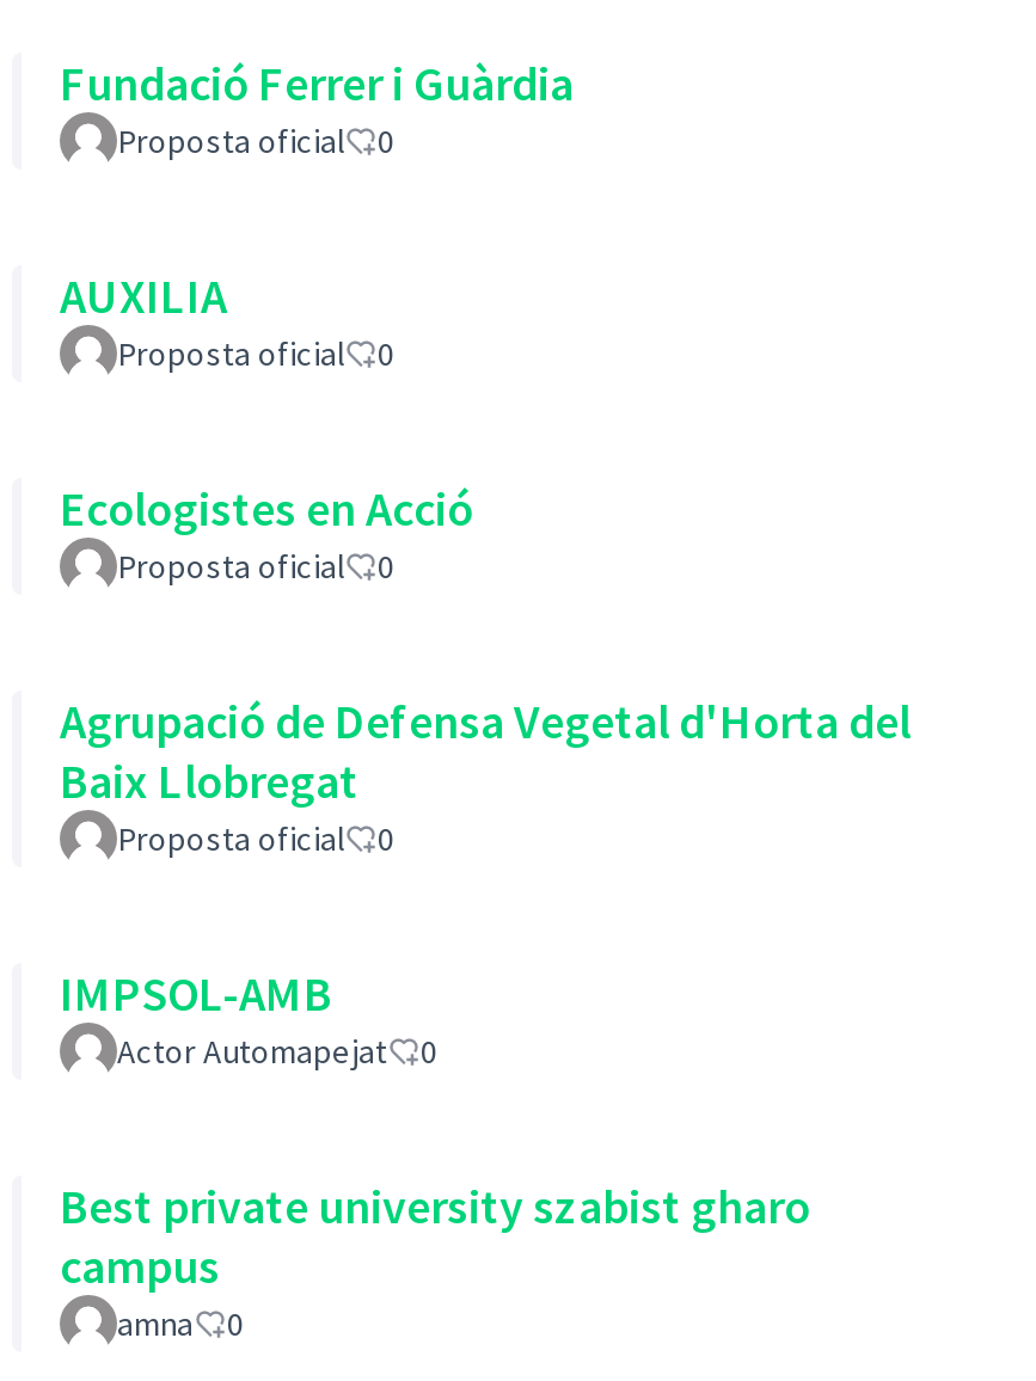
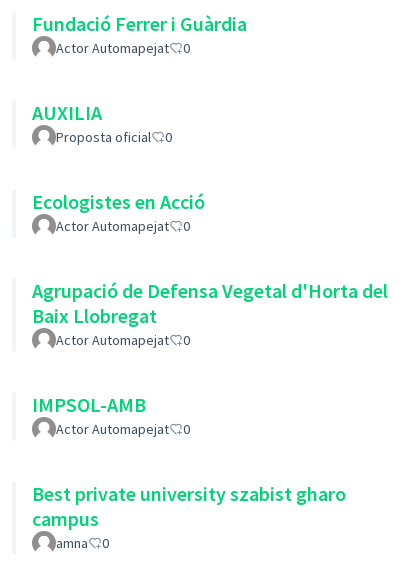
[117,119,344,162] Proposta oficial -> [56,39,169,57] Actor Automapejat
[117,545,344,588] Proposta oficial -> [56,217,169,235] Actor Automapejat
[117,817,344,860] Proposta oficial -> [56,331,169,349] Actor Automapejat

